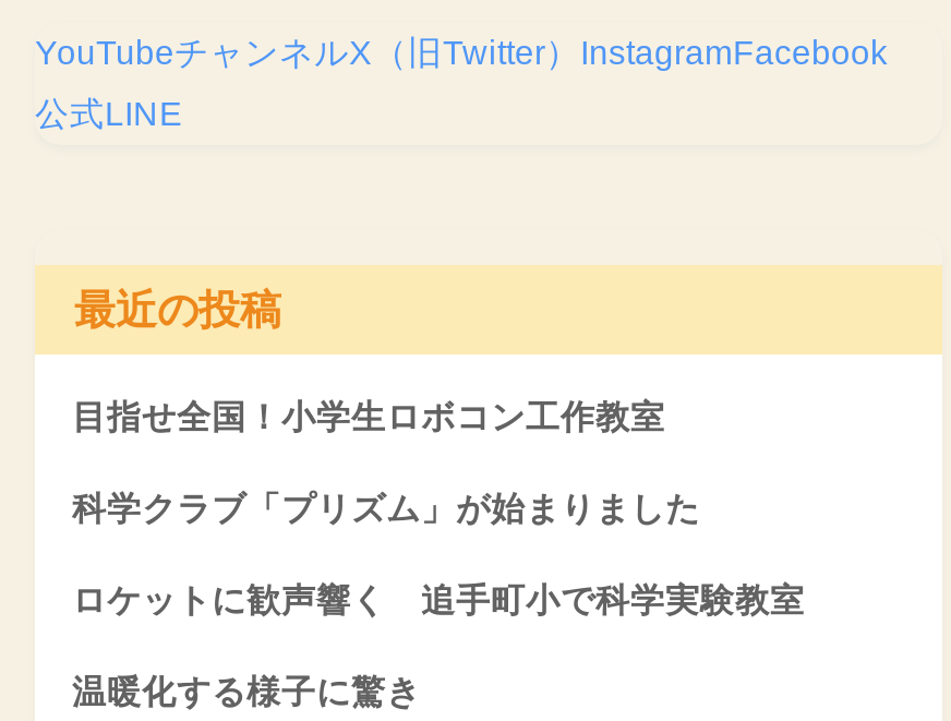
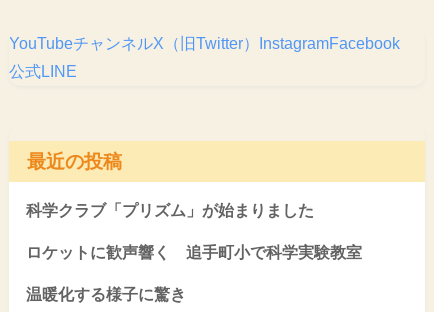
[72,398,665,435] 目指せ全国！小学生ロボコン工作教室 -> none

